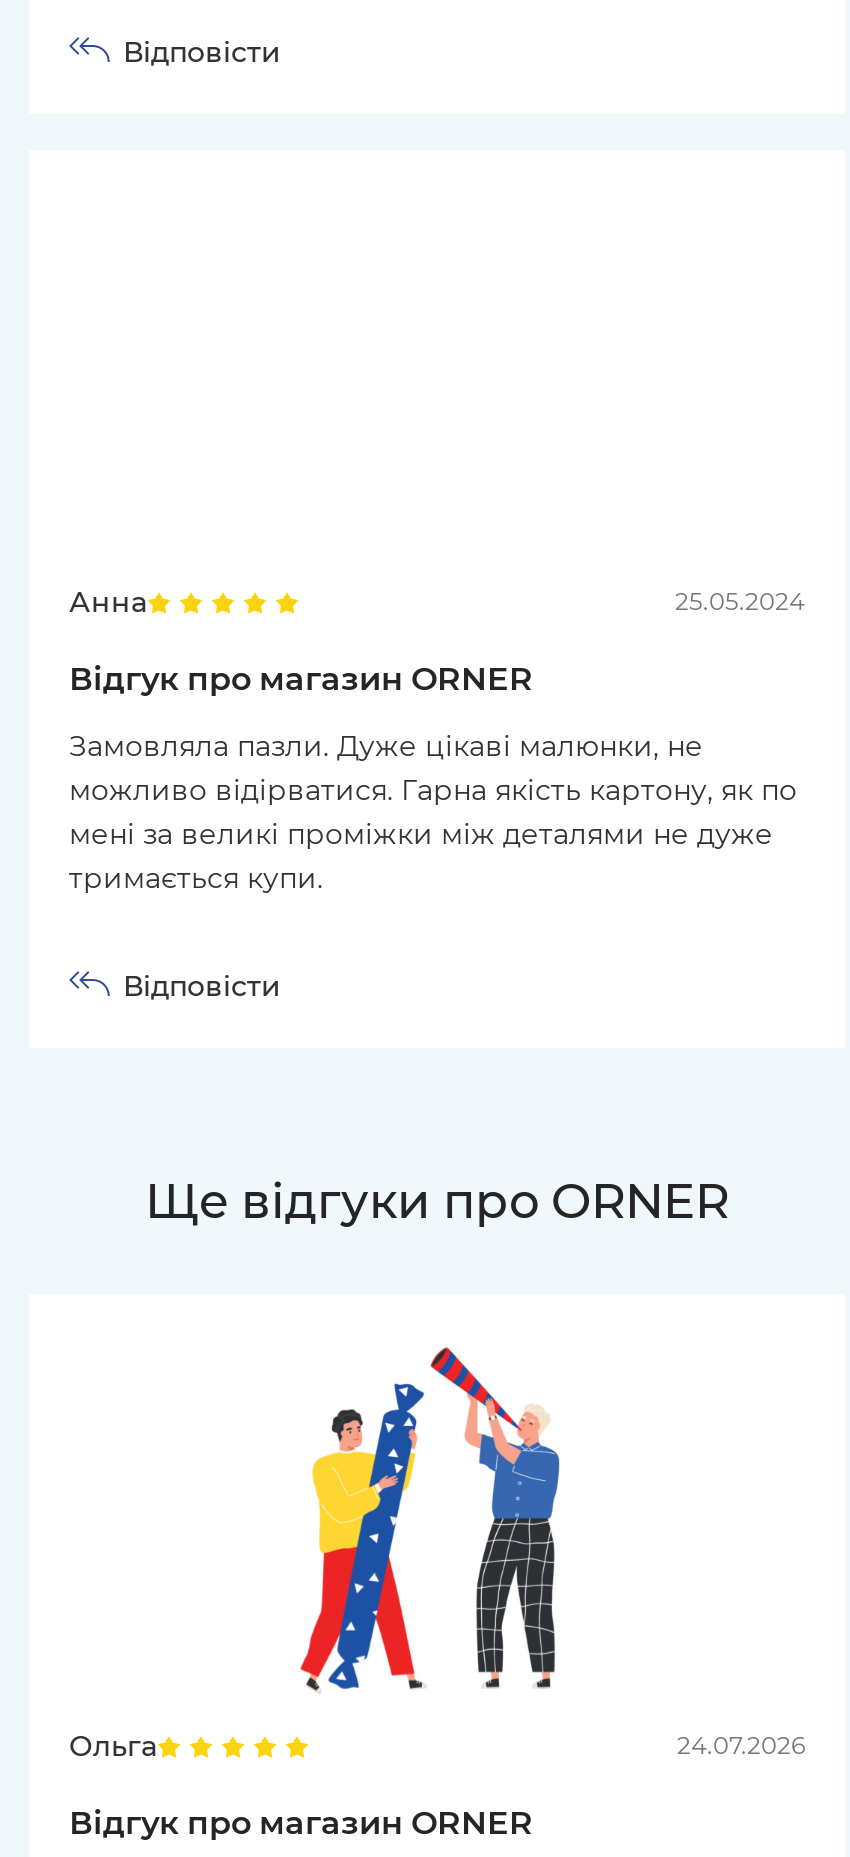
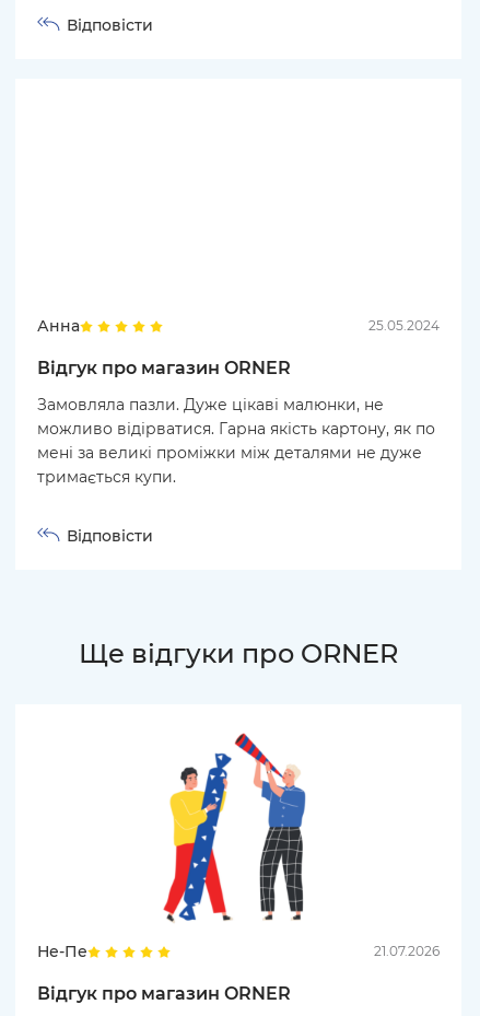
[69,1728,805,1764] Ольга | 24.07.2026 -> [37,942,440,961] Не-Пе | 21.07.2026

